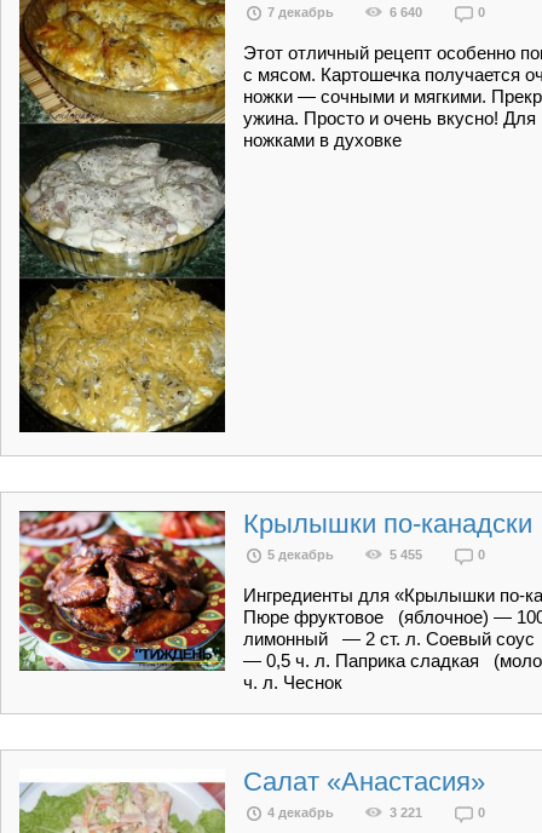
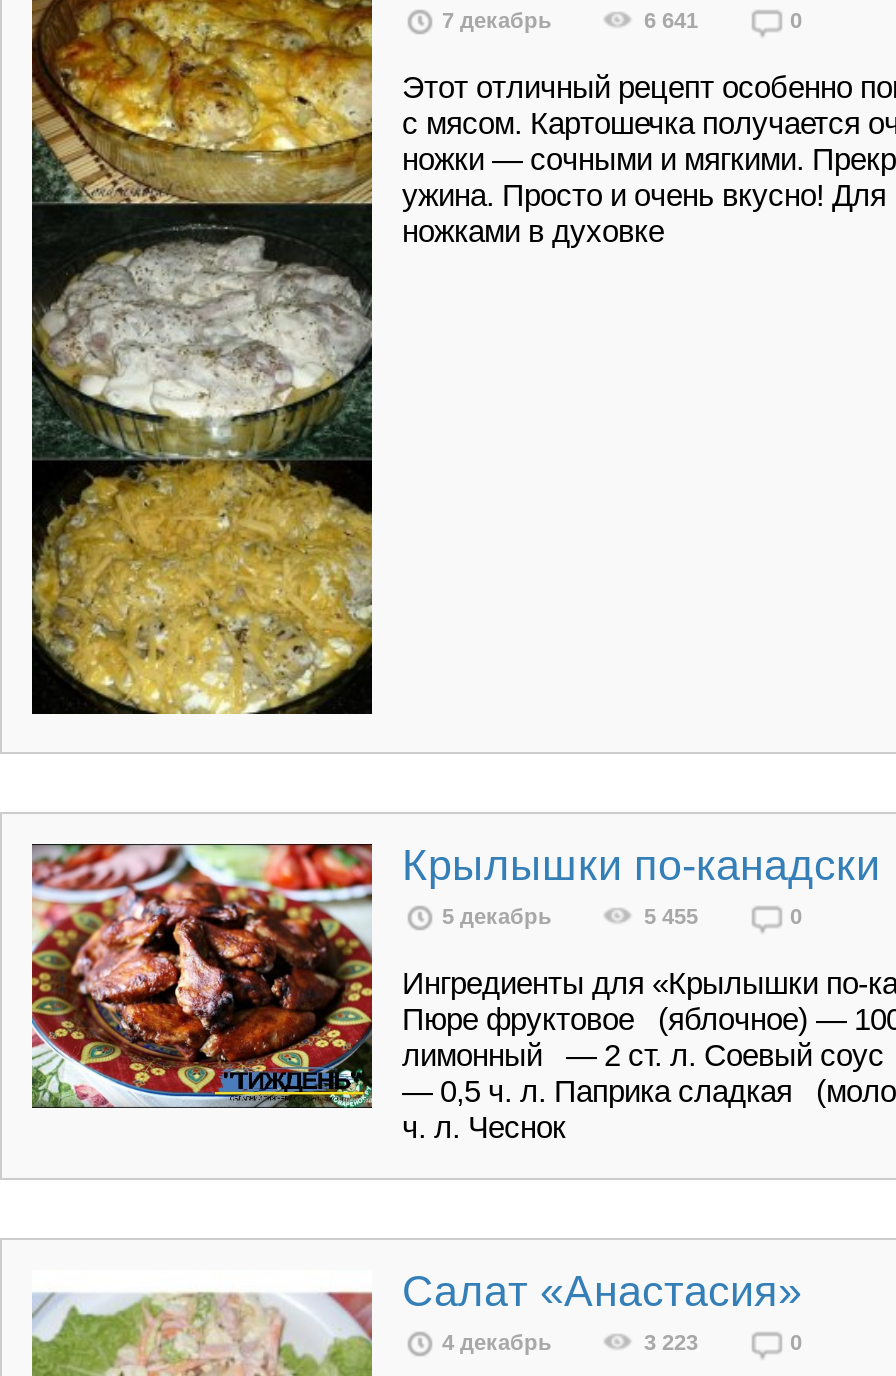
[390,5,422,20] 6 640 -> [644,9,698,33] 6 641
[390,805,422,820] 3 221 -> [644,1330,698,1354] 3 223

